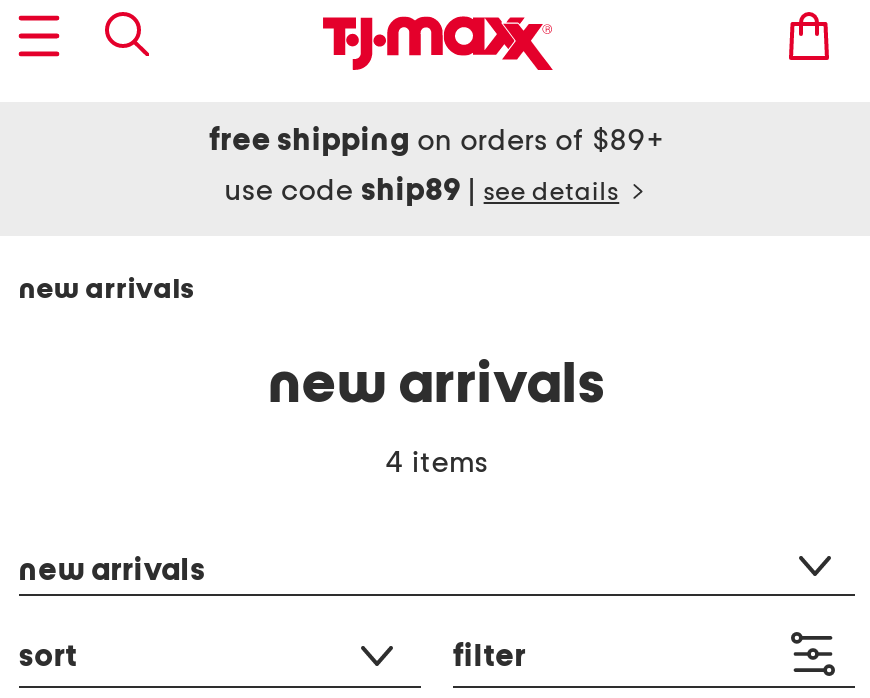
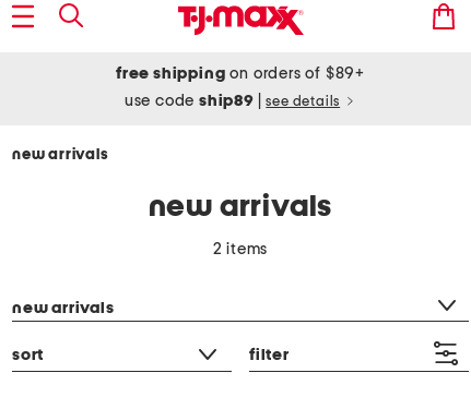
[385,448,489,478] 4 items -> [213,241,268,257] 2 items

